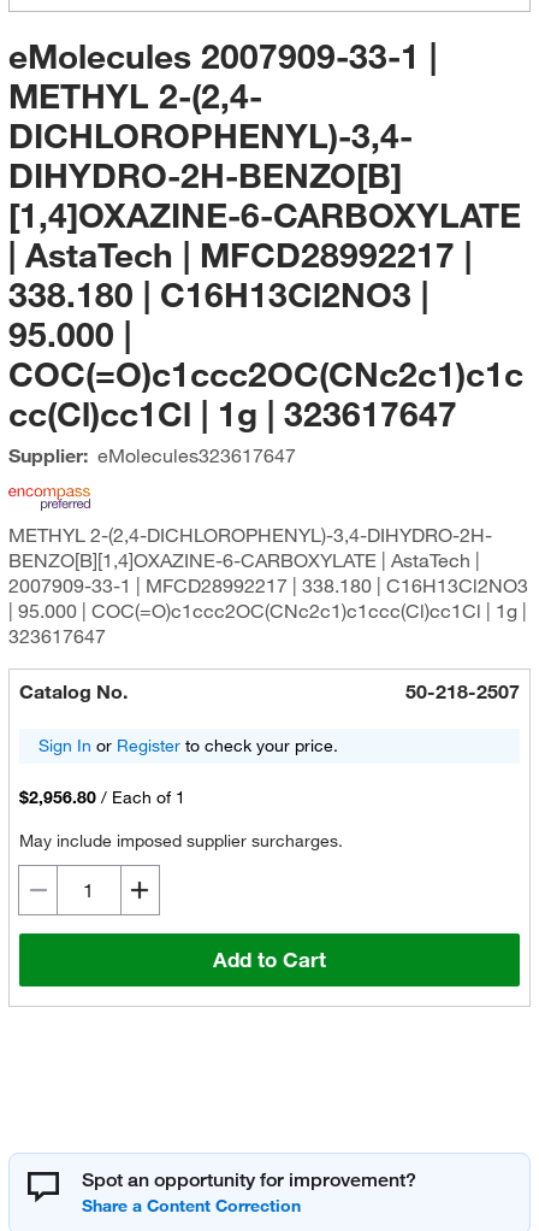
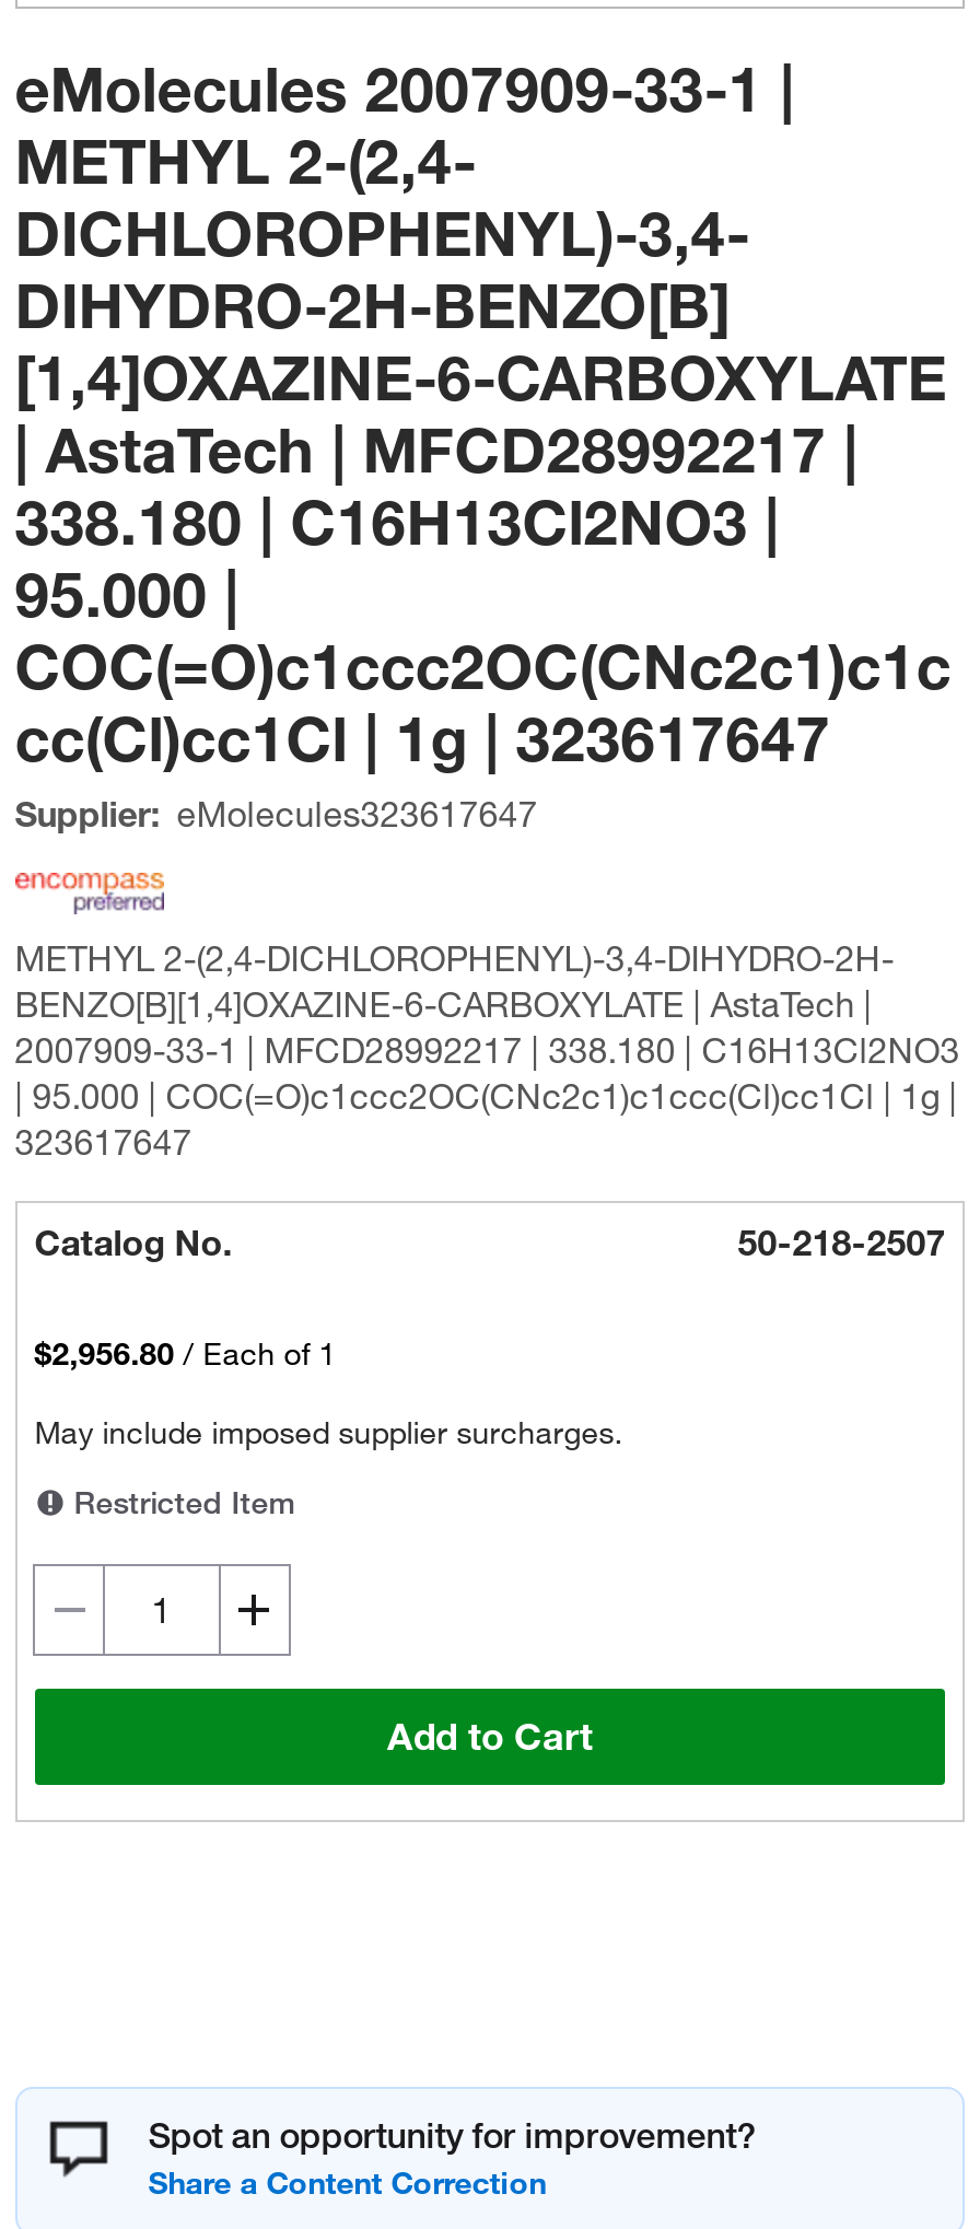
[38,735,338,756] Sign In or Register to check your price. -> none
moved [19,787,343,852] -> [34,1334,623,1452]: $2,956.80 / Each of 1 | May include imposed supplier surcharges.
none -> [65,1483,295,1522] Restricted Item

